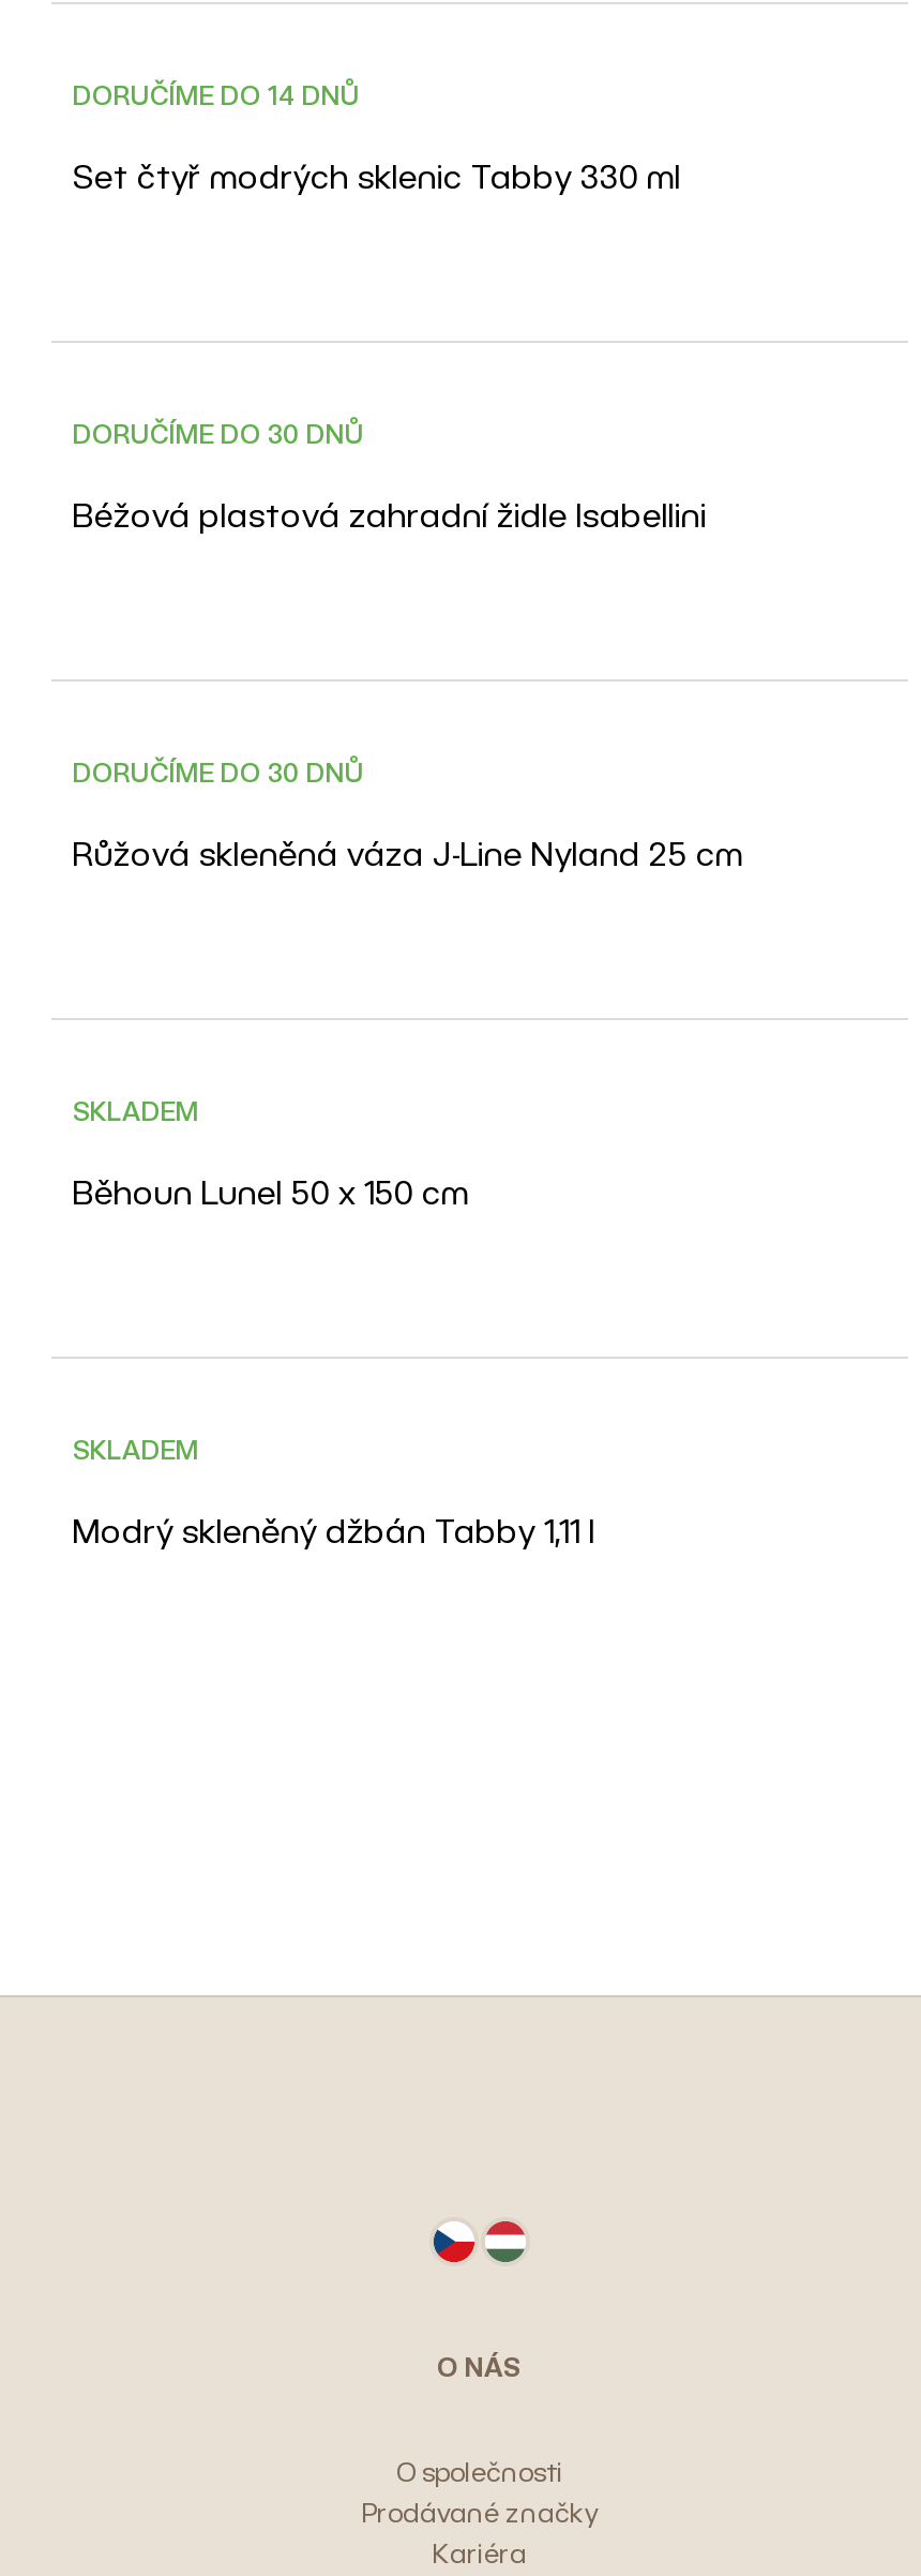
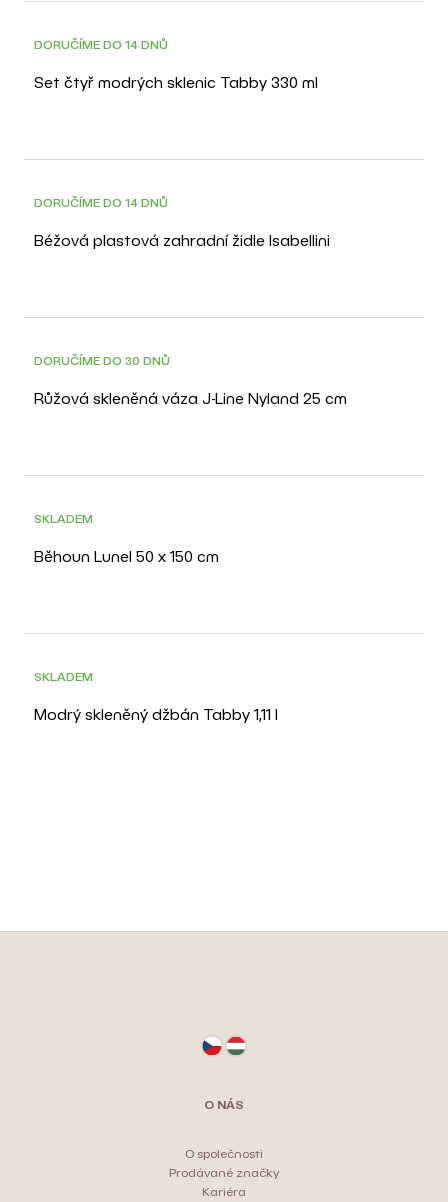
[73,419,364,451] DORUČÍME DO 30 DNŮ -> [34,195,168,210] DORUČÍME DO 14 DNŮ

